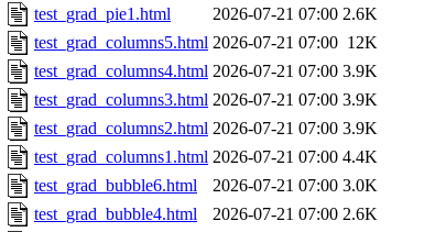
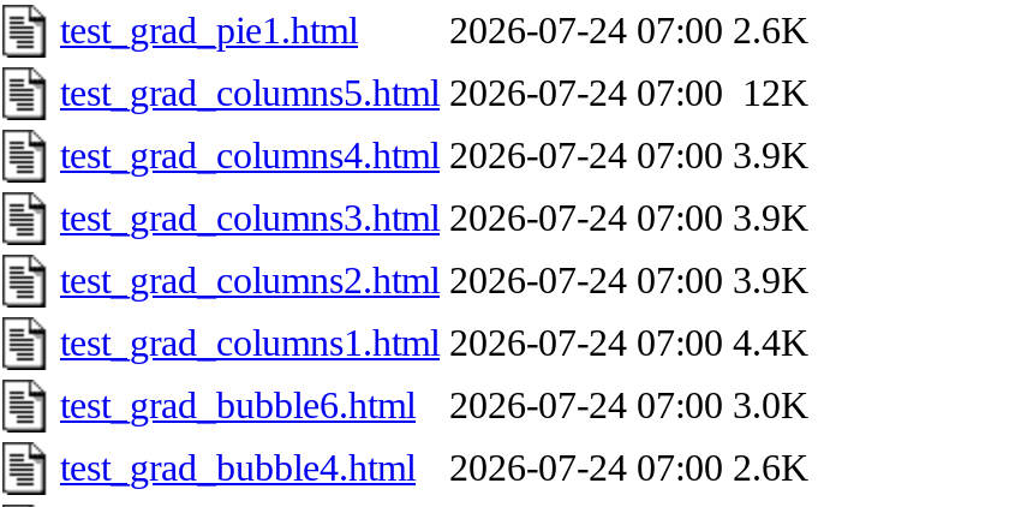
[213,5,378,24] 2026-07-21 07:00 2.6K -> [449,11,810,51] 2026-07-24 07:00 2.6K
[34,33,378,52] test_grad_columns5.html 2026-07-21 07:00 12K -> [60,73,810,114] test_grad_columns5.html 2026-07-24 07:00 12K
[34,62,378,81] test_grad_columns4.html 2026-07-21 07:00 3.9K -> [60,136,810,176] test_grad_columns4.html 2026-07-24 07:00 3.9K
[34,91,378,109] test_grad_columns3.html 2026-07-21 07:00 3.9K -> [60,198,810,239] test_grad_columns3.html 2026-07-24 07:00 3.9K
[34,119,378,138] test_grad_columns2.html 2026-07-21 07:00 3.9K -> [60,260,810,301] test_grad_columns2.html 2026-07-24 07:00 3.9K
[34,148,378,166] test_grad_columns1.html 2026-07-21 07:00 4.4K -> [60,323,810,364] test_grad_columns1.html 2026-07-24 07:00 4.4K
[34,176,378,195] test_grad_bubble6.html 2026-07-21 07:00 3.0K -> [60,385,810,426] test_grad_bubble6.html 2026-07-24 07:00 3.0K
[34,205,378,224] test_grad_bubble4.html 2026-07-21 07:00 2.6K -> [60,448,810,489] test_grad_bubble4.html 2026-07-24 07:00 2.6K

